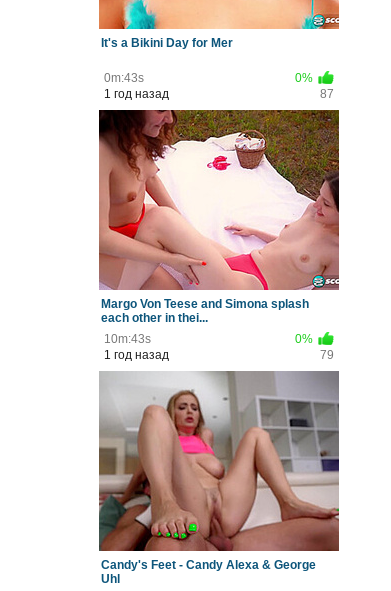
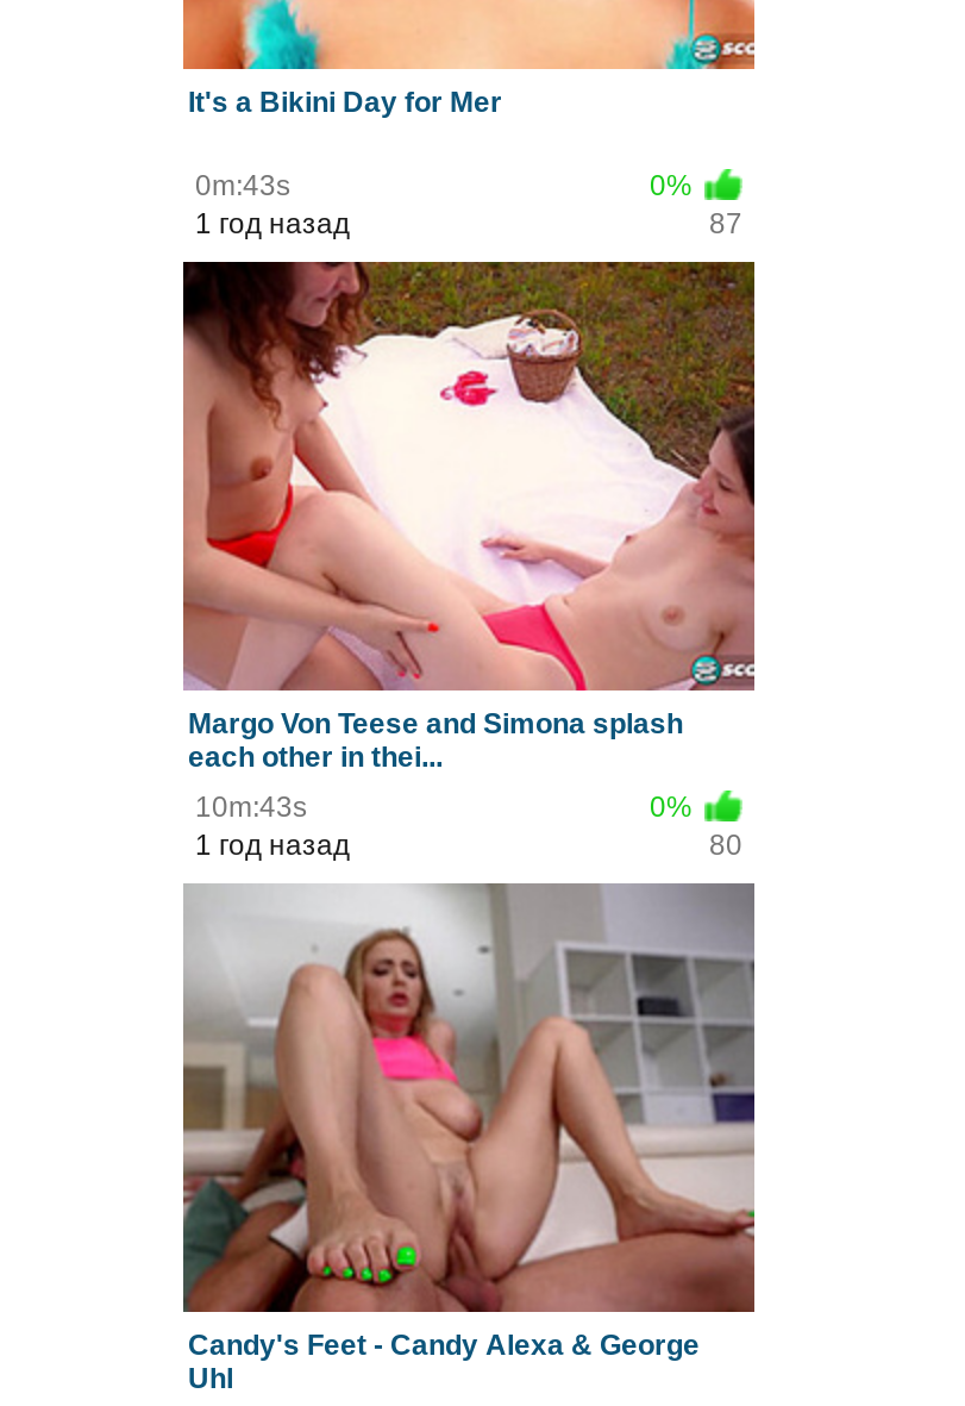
[320,348,334,362] 79 -> [709,829,742,862] 80

